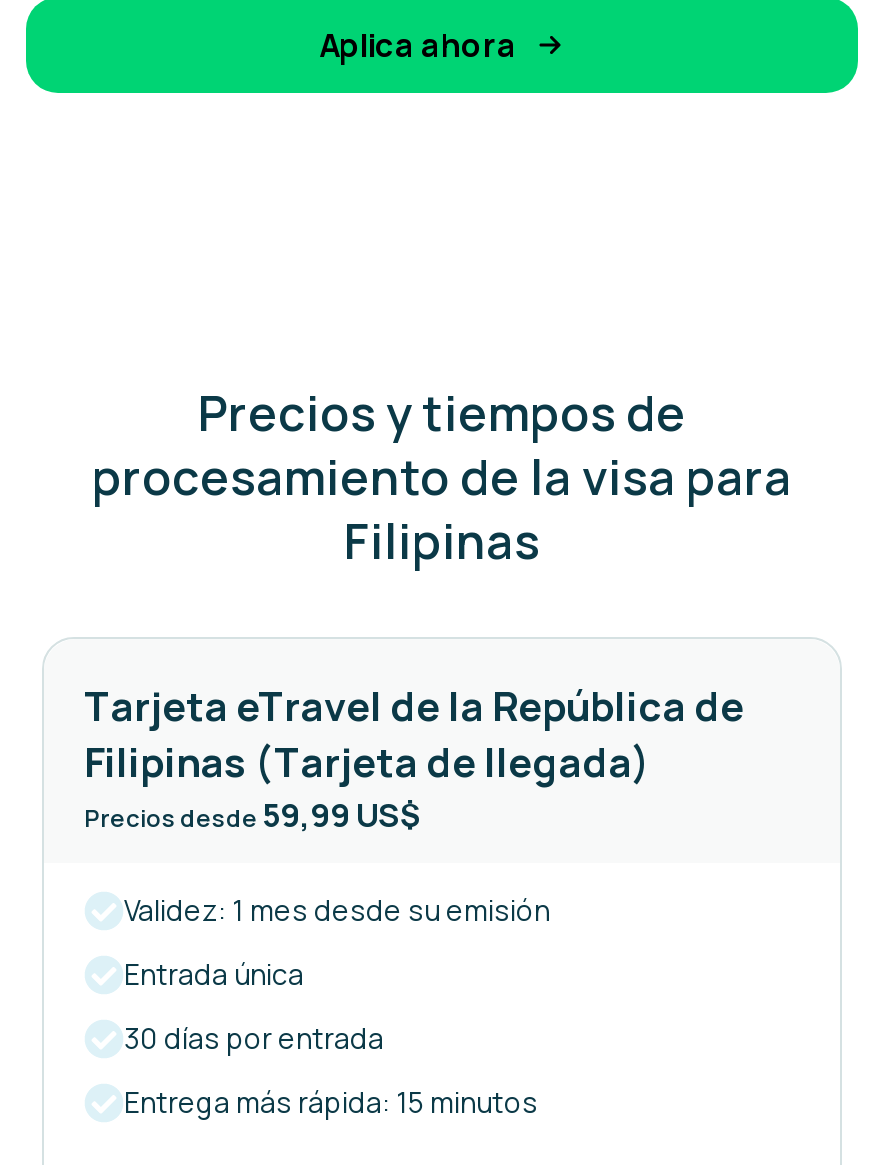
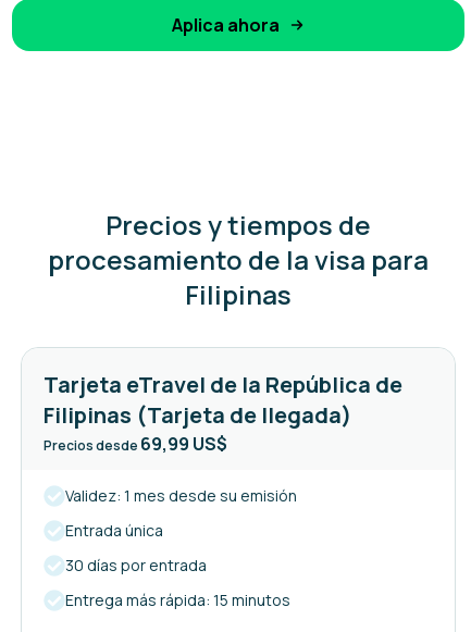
[84,794,420,838] Precios desde 59,99 US$ -> [44,432,227,456] Precios desde 69,99 US$

